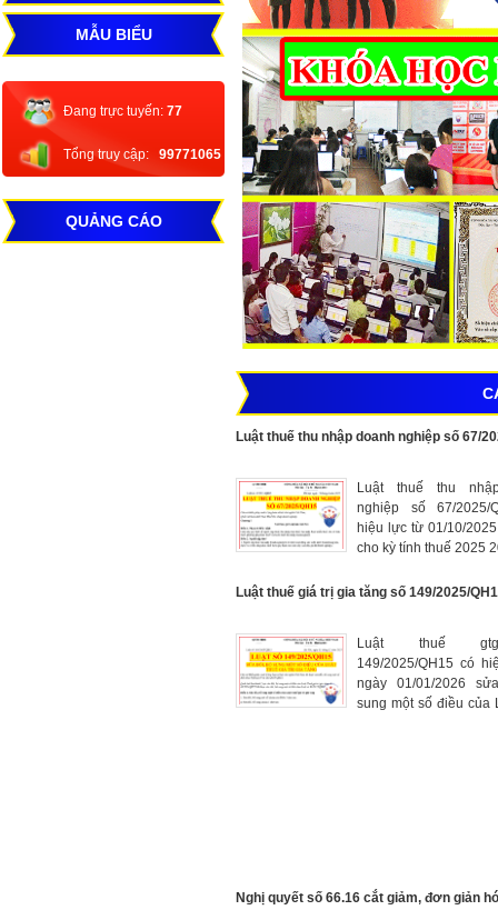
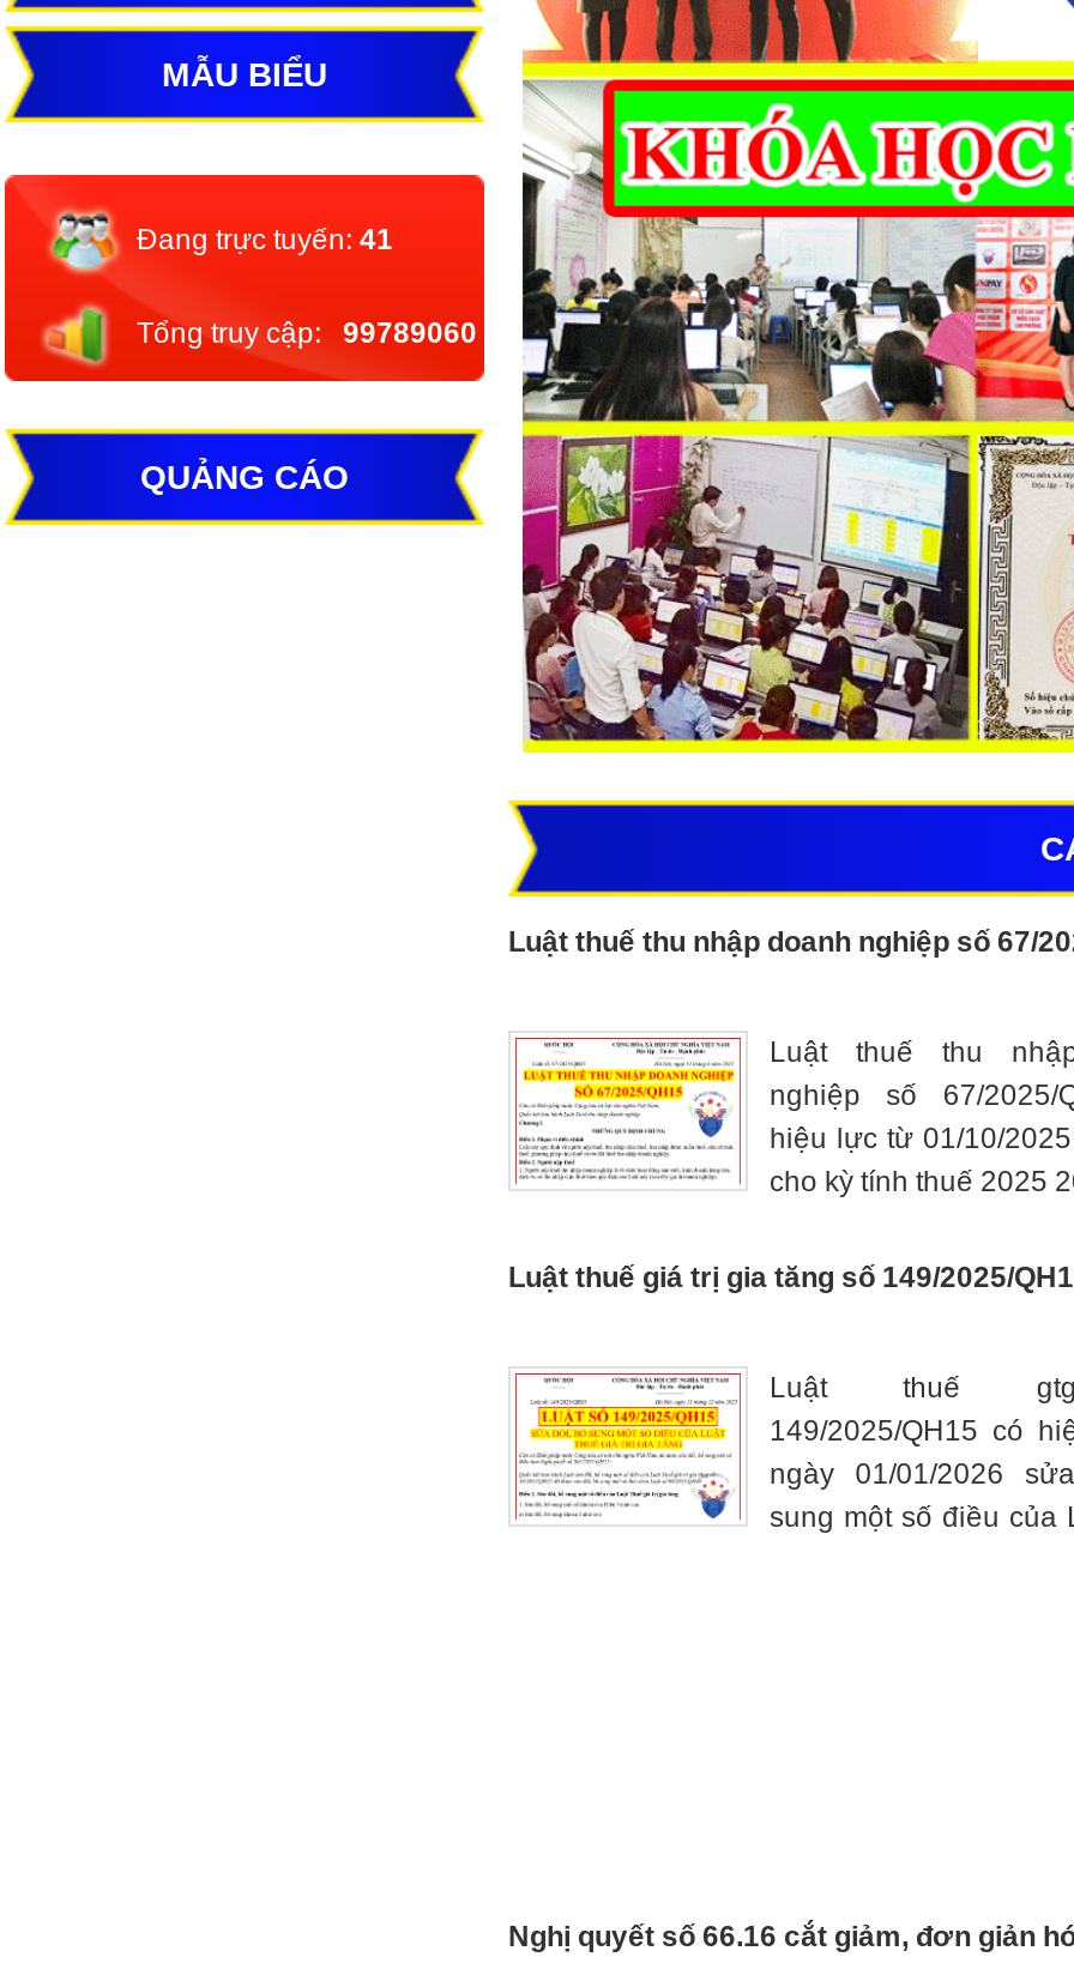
[63,103,182,119] Đang trực tuyến: 77 -> [137,223,393,256] Đang trực tuyến: 41
[63,147,221,162] Tổng truy cập: 99771065 -> [137,316,477,350] Tổng truy cập: 99789060

